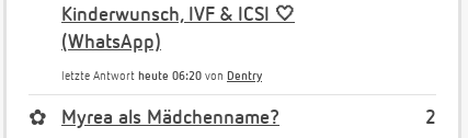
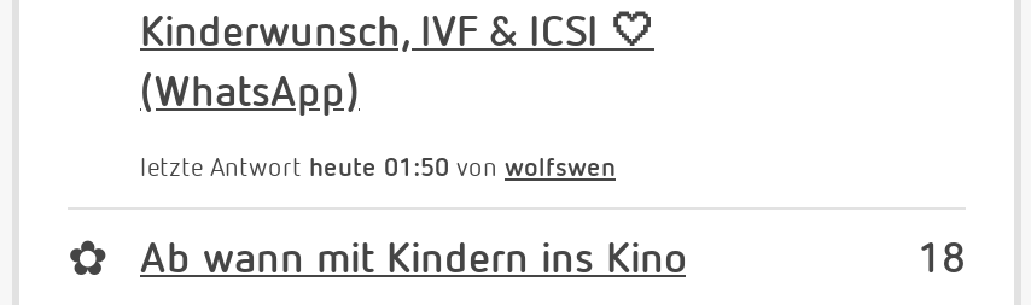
[61,70,262,82] letzte Antwort heute 06:20 von Dentry -> [140,154,616,180] letzte Antwort heute 01:50 von wolfswen
[61,108,279,128] Myrea als Mädchenname? -> [140,238,686,281] Ab wann mit Kindern ins Kino
[425,108,436,128] 2 -> [918,238,966,281] 18

